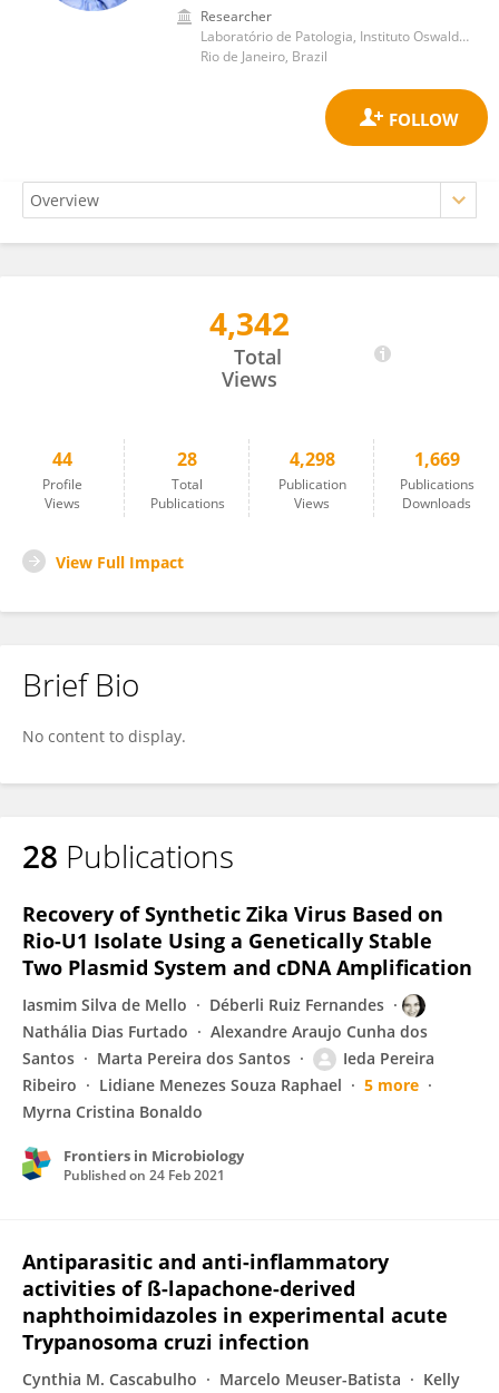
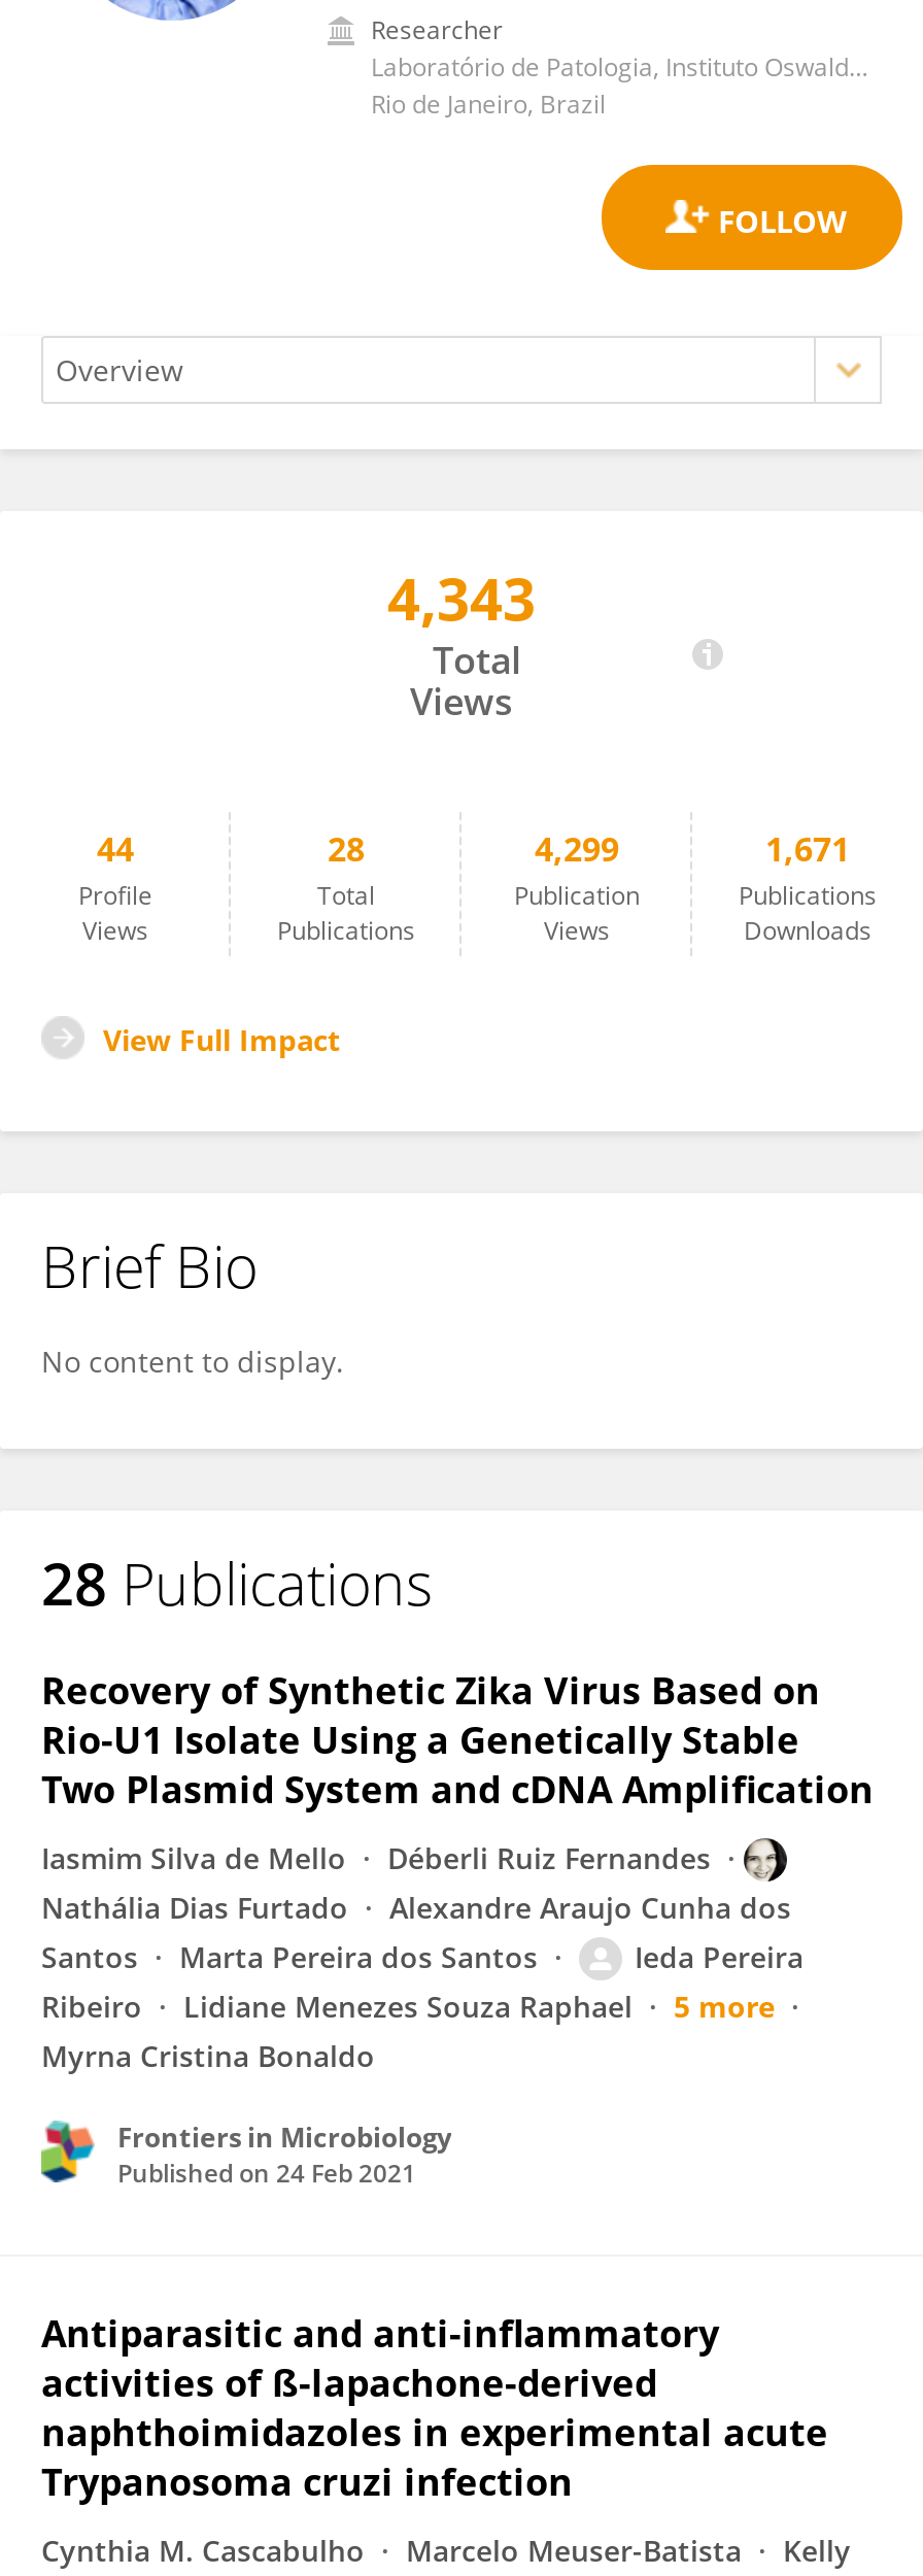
[209,302,290,344] 4,342 -> [387,558,536,637] 4,343
[289,447,335,471] 4,298 -> [535,826,619,872] 4,299
[414,447,459,471] 1,669 -> [765,826,850,872] 1,671

